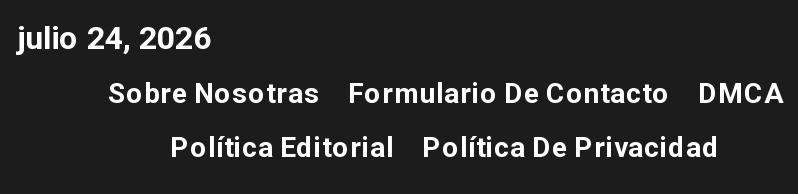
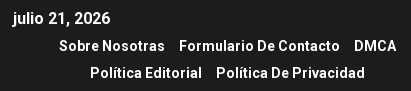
[17,20,211,58] julio 24, 2026 -> [13,9,110,28] julio 21, 2026

